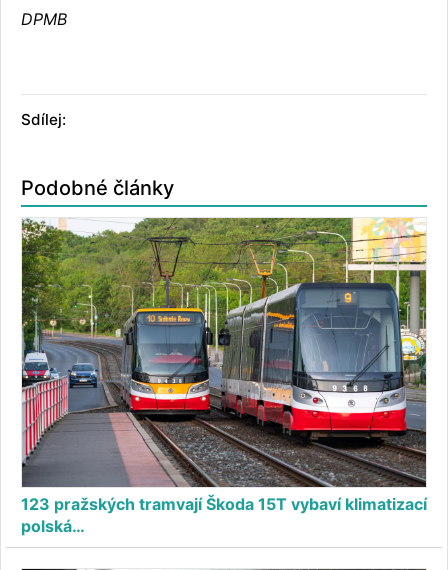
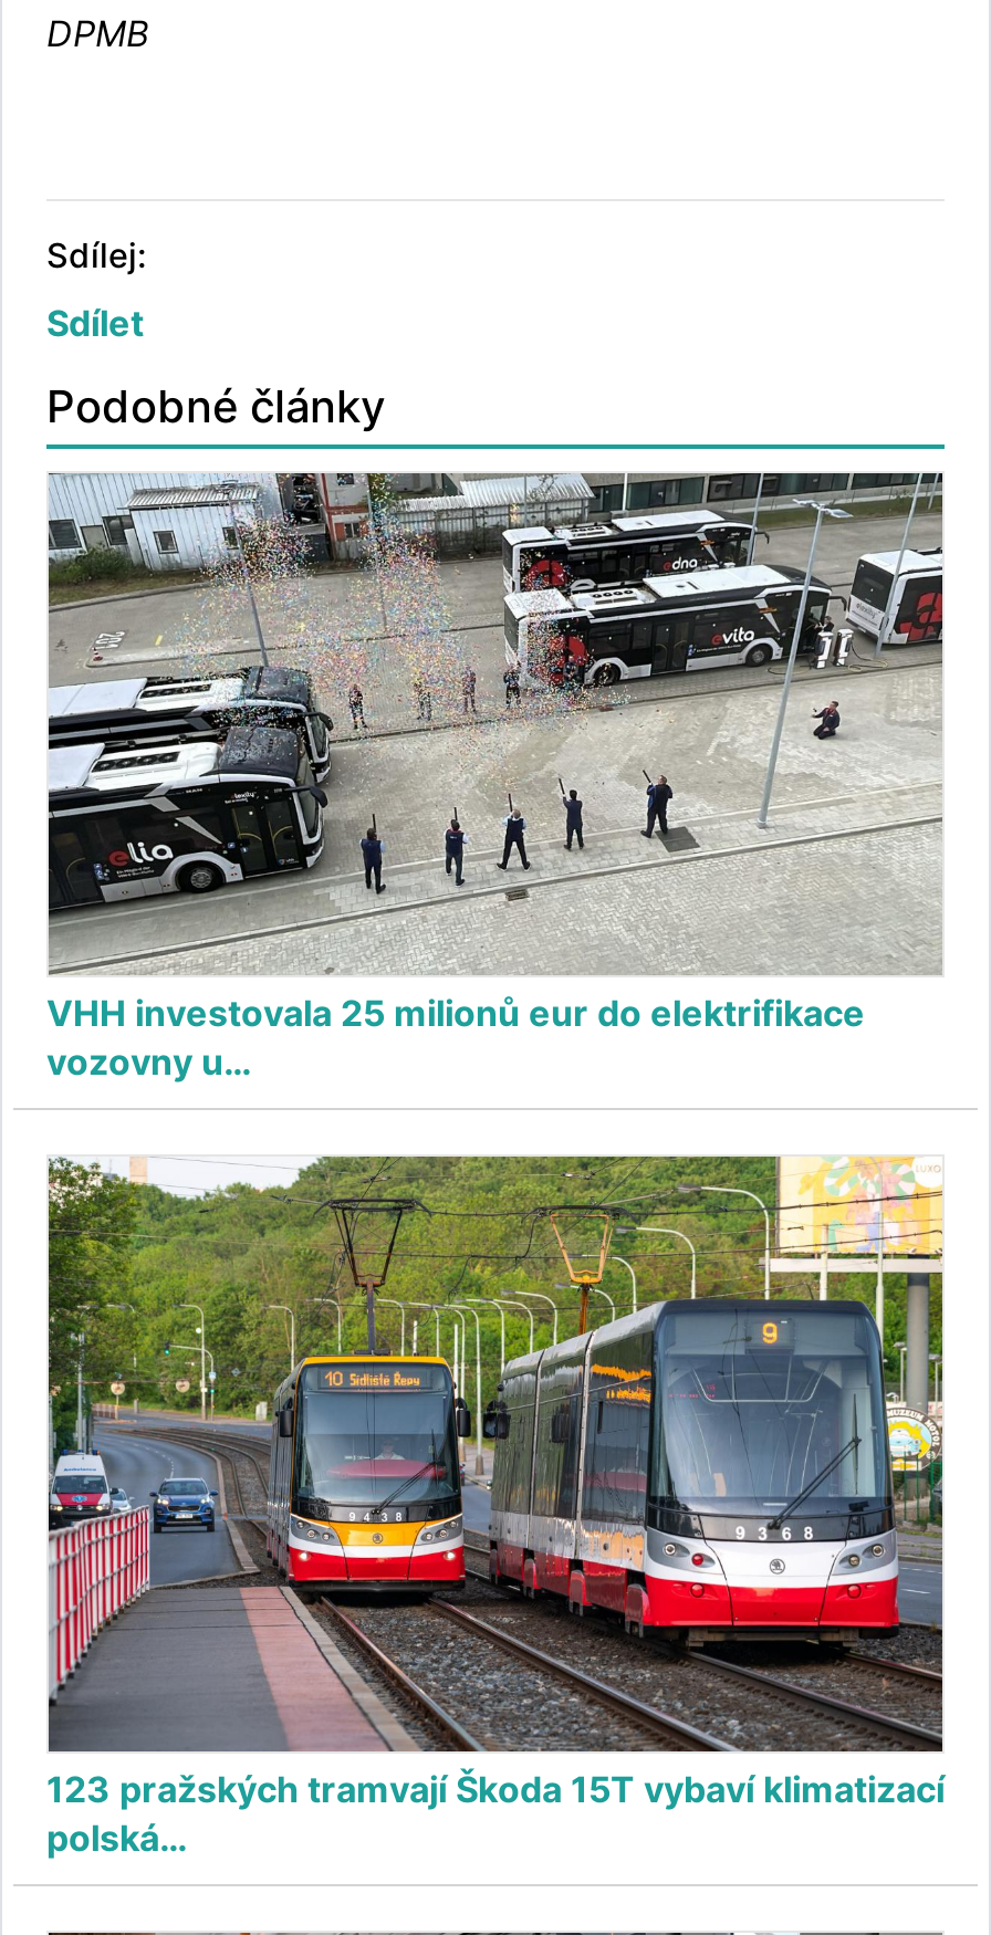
none -> [46,300,144,344] Sdílet
none -> [46,471,945,1083] [image] | VHH investovala 25 milionů eur do elektrifikace | vozovny u…

